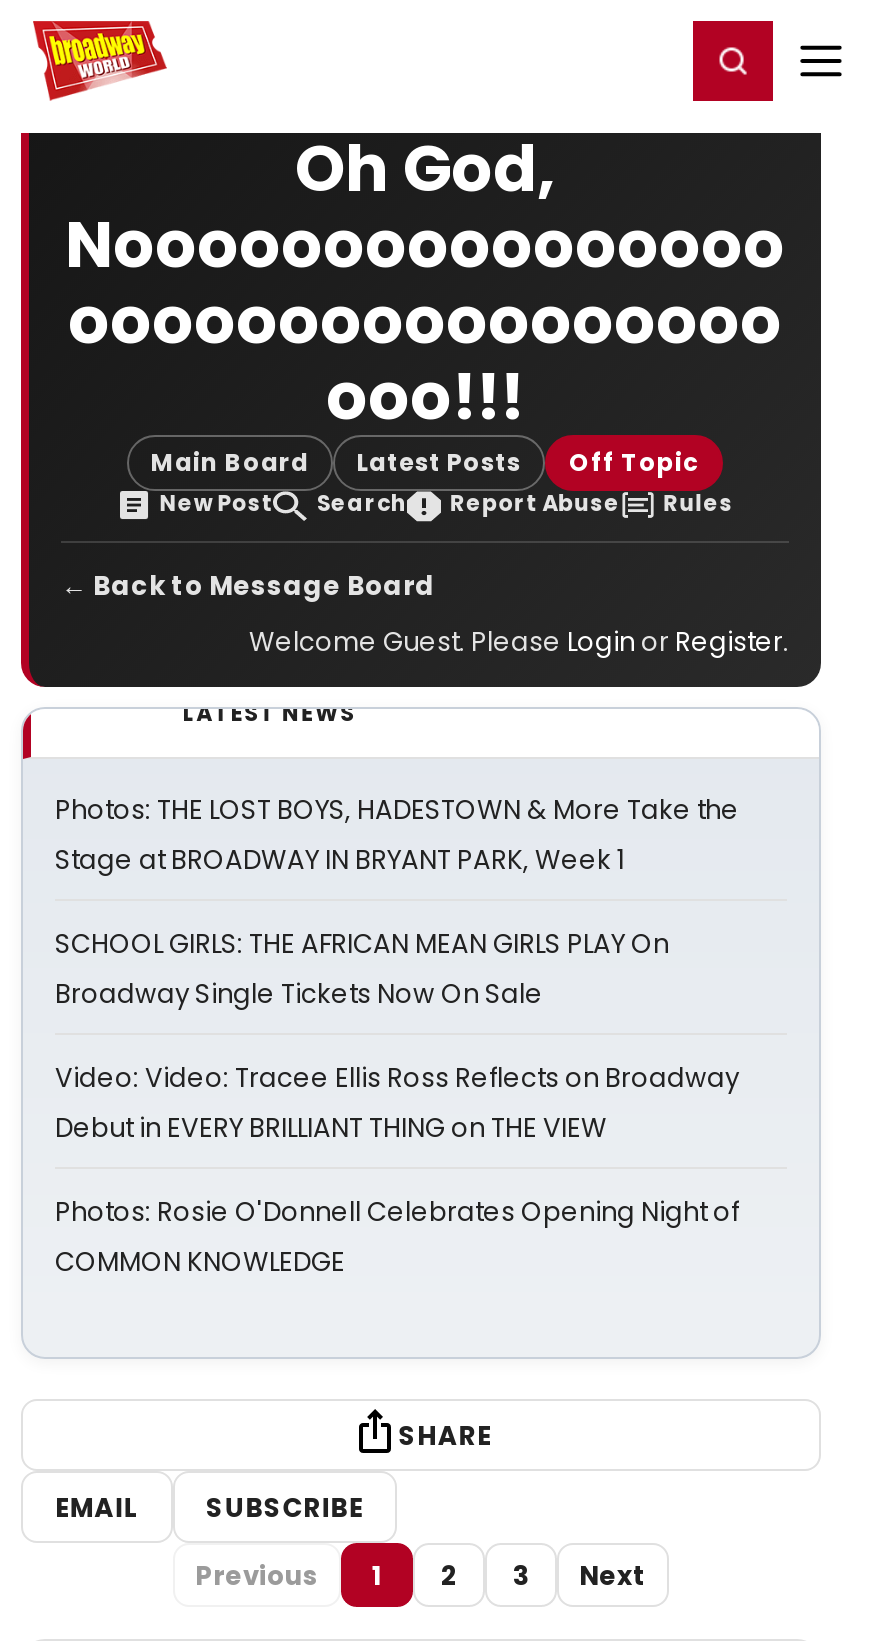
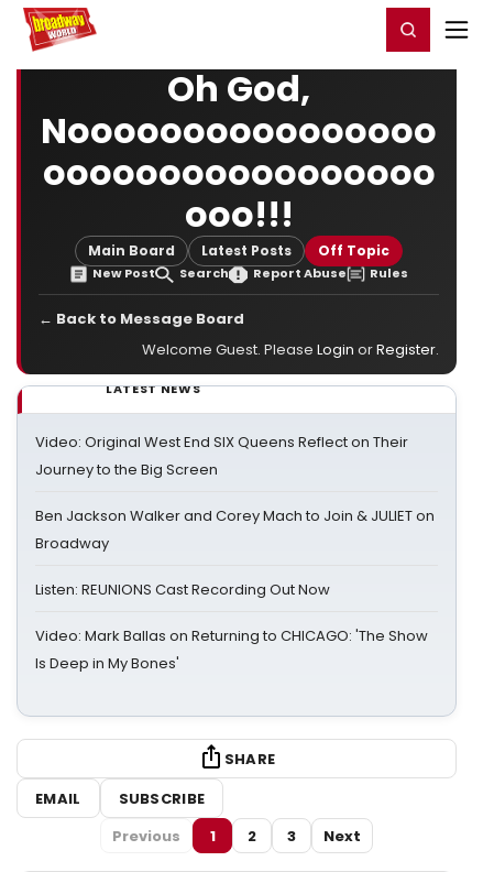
[55,791,739,879] Photos: THE LOST BOYS, HADESTOWN & More Take the | Stage at BROADWAY IN BRYANT PARK, Week 1 -> [35,432,408,480] Video: Original West End SIX Queens Reflect on Their | Journey to the Big Screen
[55,925,669,1013] SCHOOL GIRLS: THE AFRICAN MEAN GIRLS PLAY On | Broadway Single Tickets Now On Sale -> [35,505,435,554] Ben Jackson Walker and Corey Mach to Join & JULIET on | Broadway
[55,1059,739,1147] Video: Video: Tracee Ellis Ross Reflects on Broadway | Debut in EVERY BRILLIANT THING on THE VIEW -> [35,579,330,600] Listen: REUNIONS Cast Recording Out Now
[55,1193,739,1281] Photos: Rosie O'Donnell Celebrates Opening Night of | COMMON KNOWLEDGE -> [35,625,428,674] Video: Mark Ballas on Returning to CHICAGO: 'The Show | Is Deep in My Bones'

